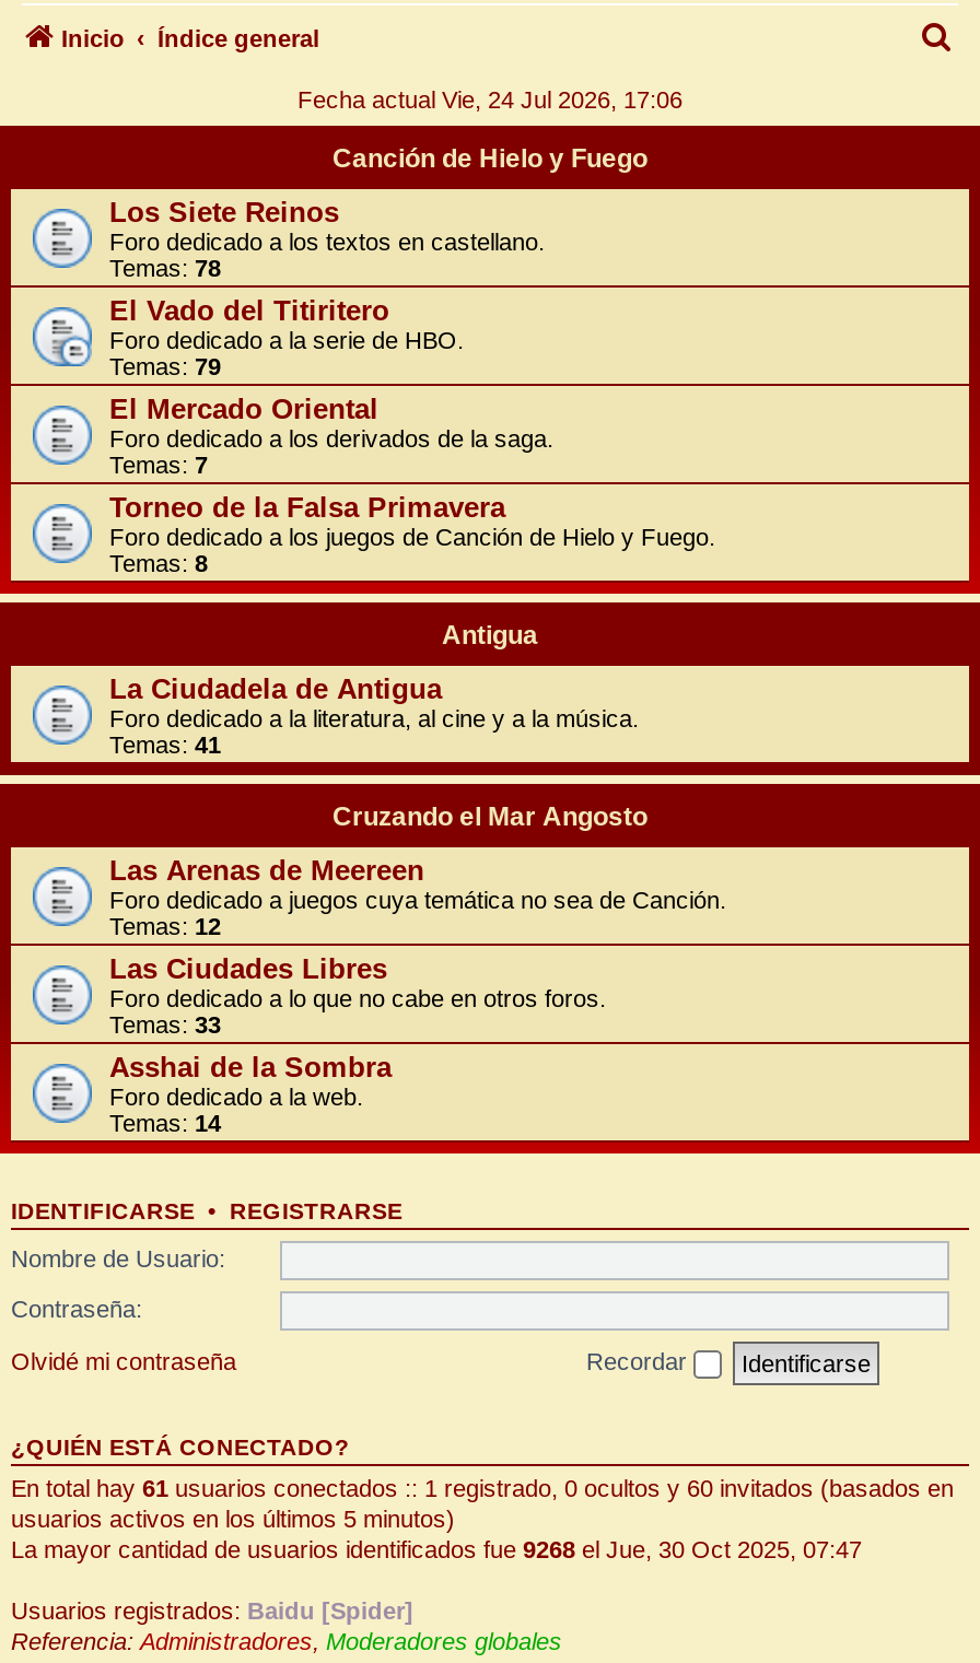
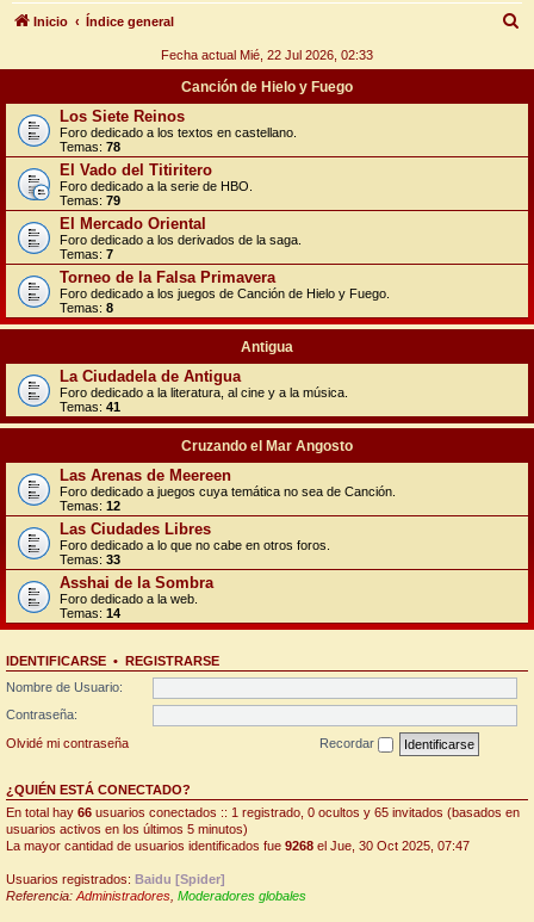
[297,86,682,113] Fecha actual Vie, 24 Jul 2026, 17:06 -> [161,48,373,62] Fecha actual Mié, 22 Jul 2026, 02:33
[11,1474,954,1500] En total hay 61 usuarios conectados :: 1 registrado, 0 ocultos y 60 invitados (basados en -> [6,805,520,819] En total hay 66 usuarios conectados :: 1 registrado, 0 ocultos y 65 invitados (basados en

